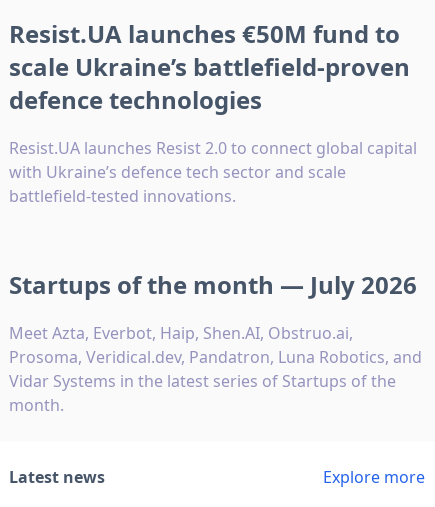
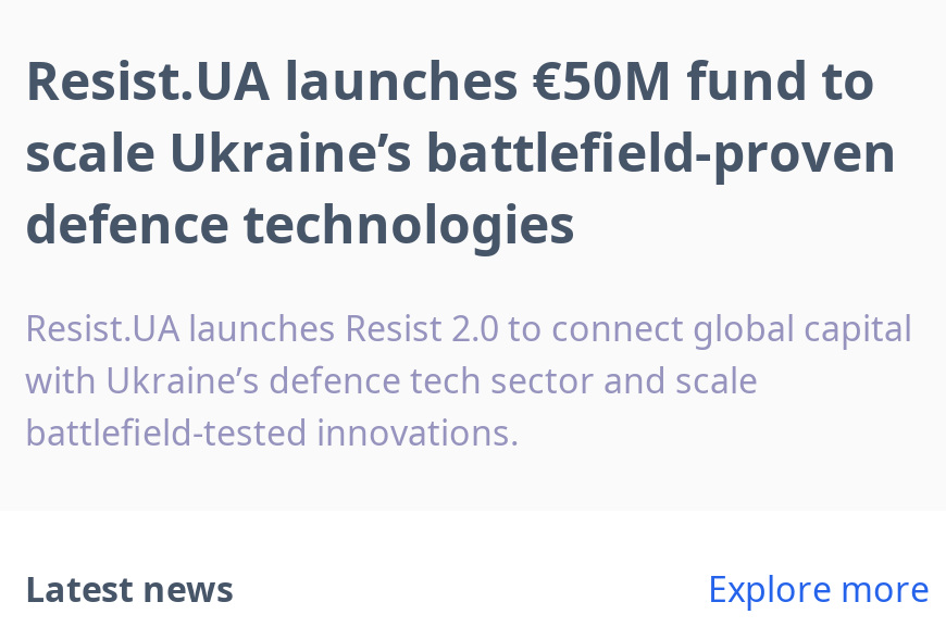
[9,268,422,416] Startups of the month — July 2026 | Meet Azta, Everbot, Haip, Shen.AI, Obstruo.ai, | Prosoma, Veridical.dev, Pandatron, Luna Robotics, and | Vidar Systems in the latest series of Startups of the | month. -> none

